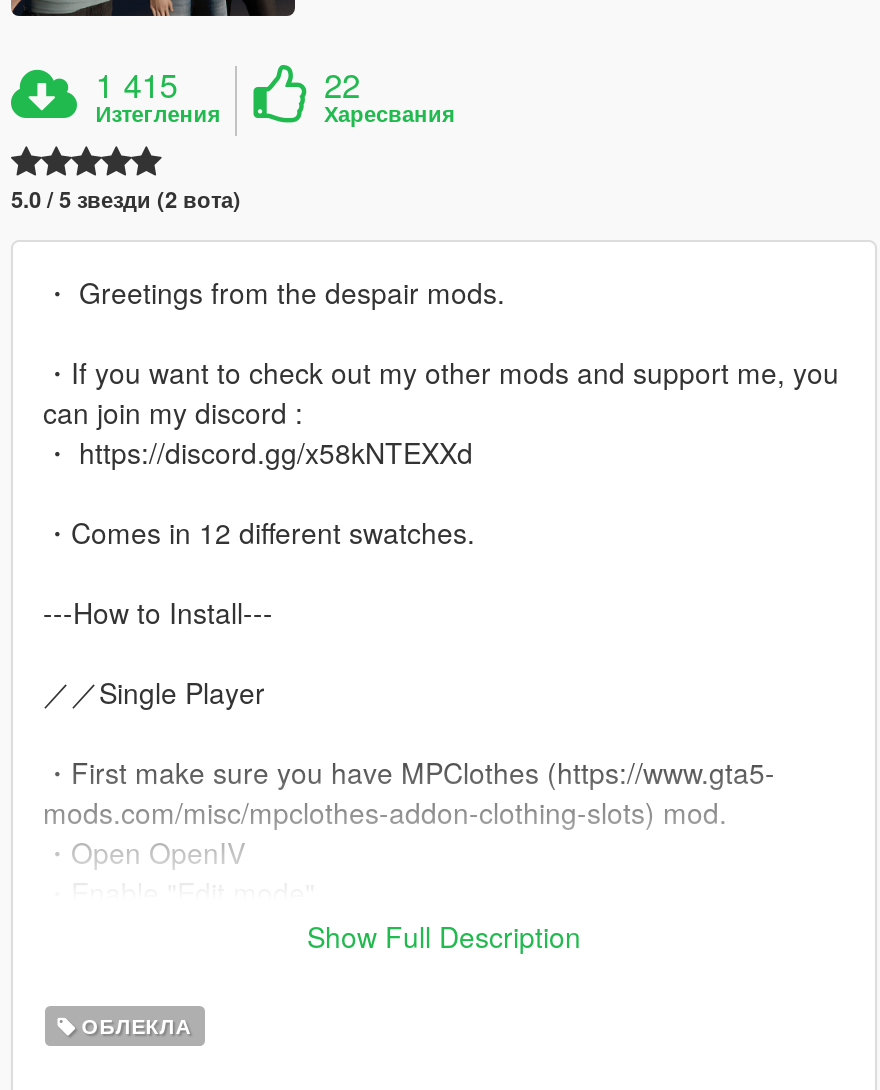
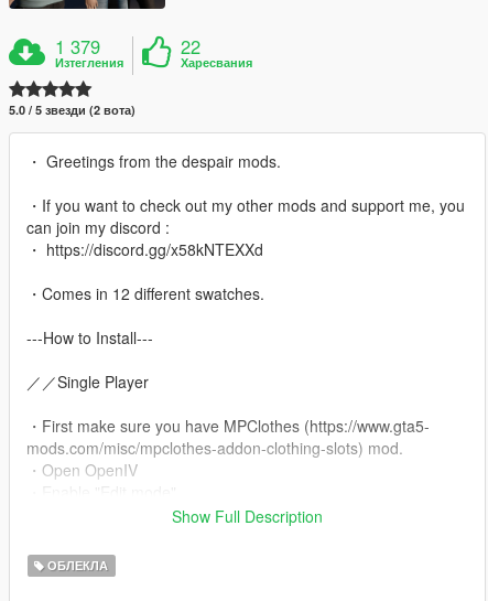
[95,60,177,108] 1 415 -> [55,33,100,59] 1 379

